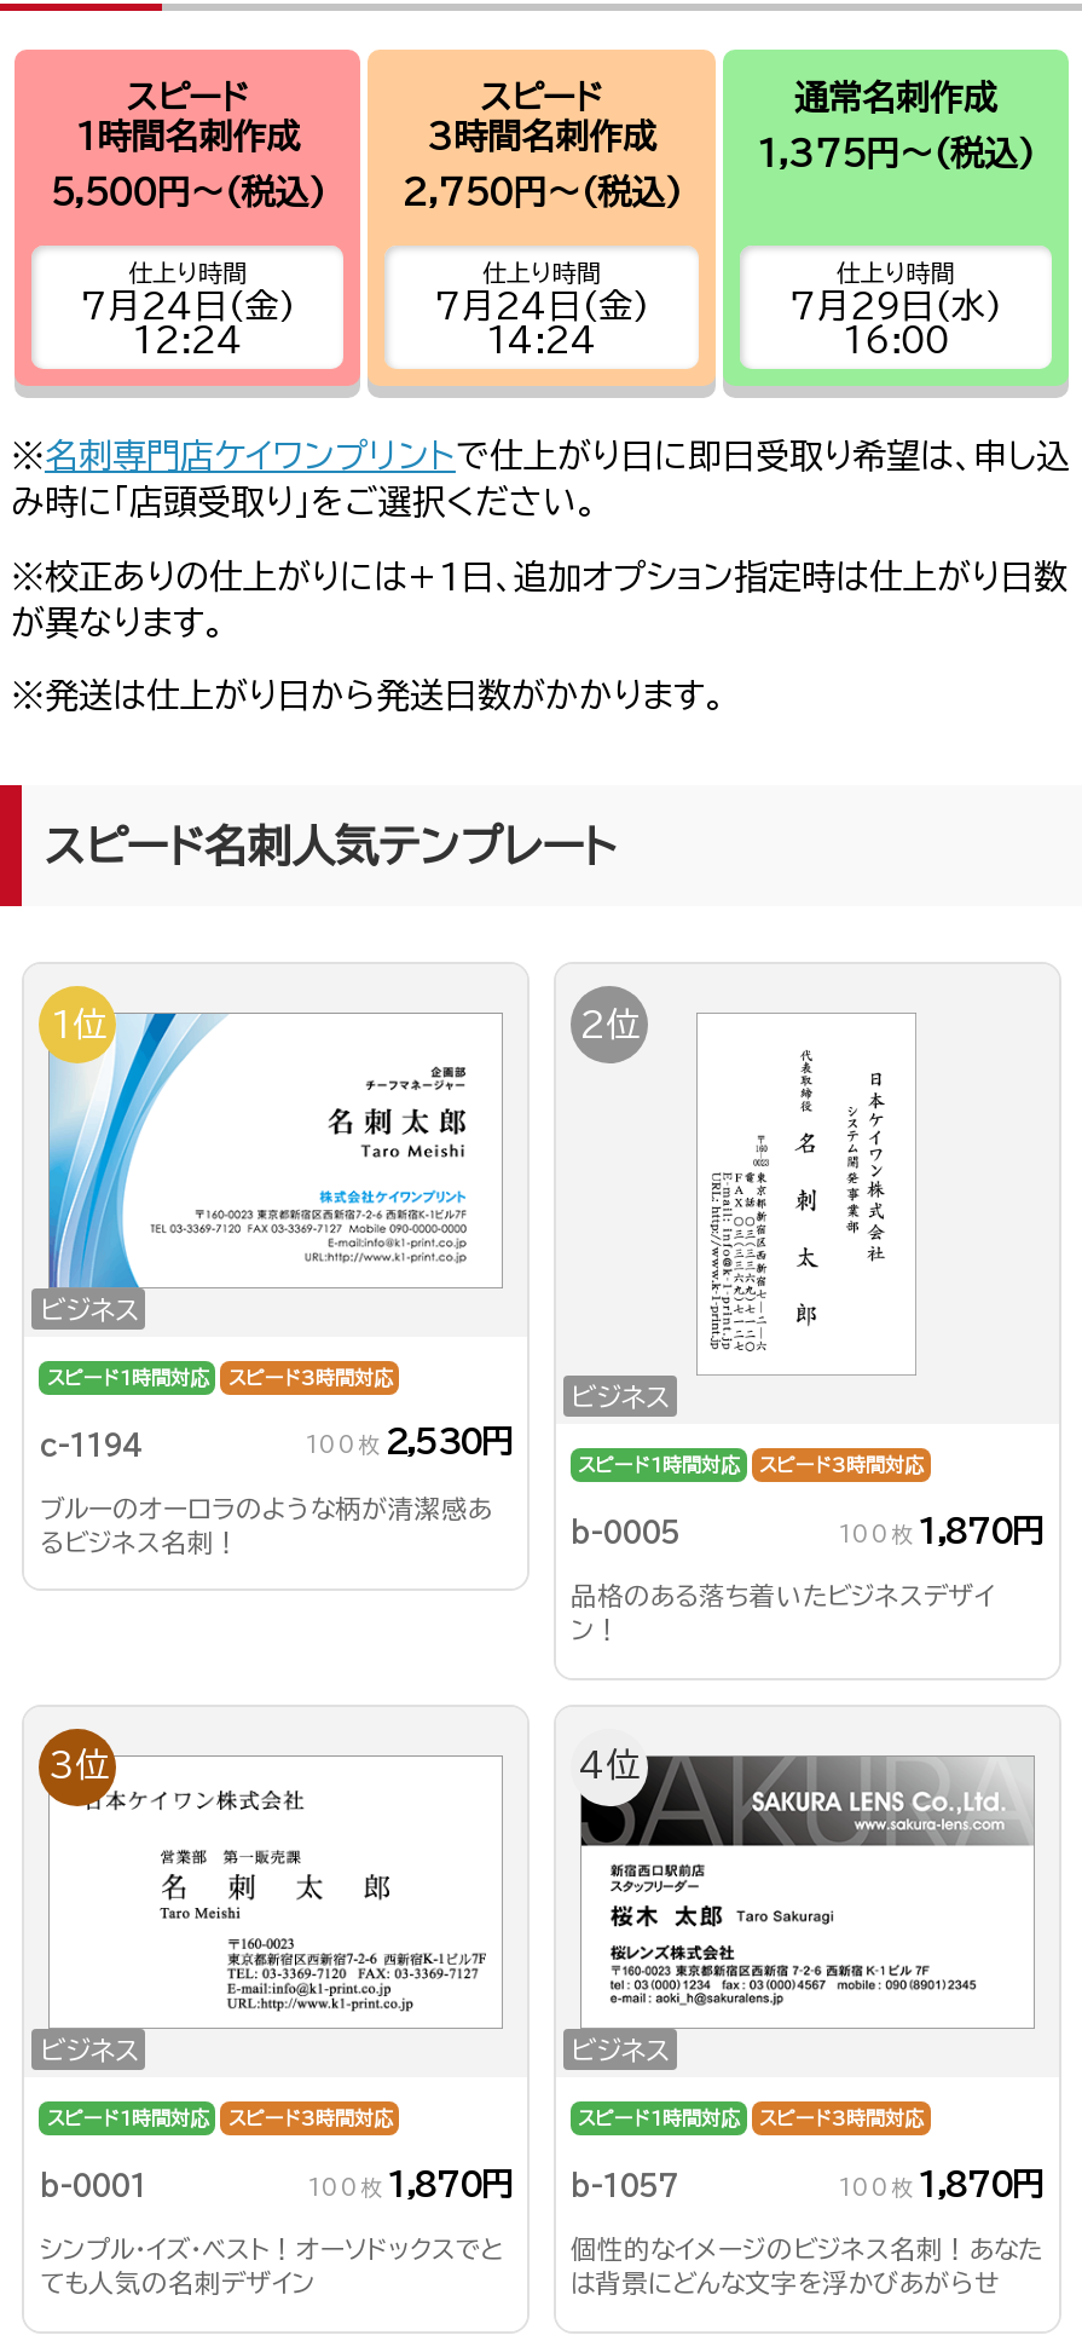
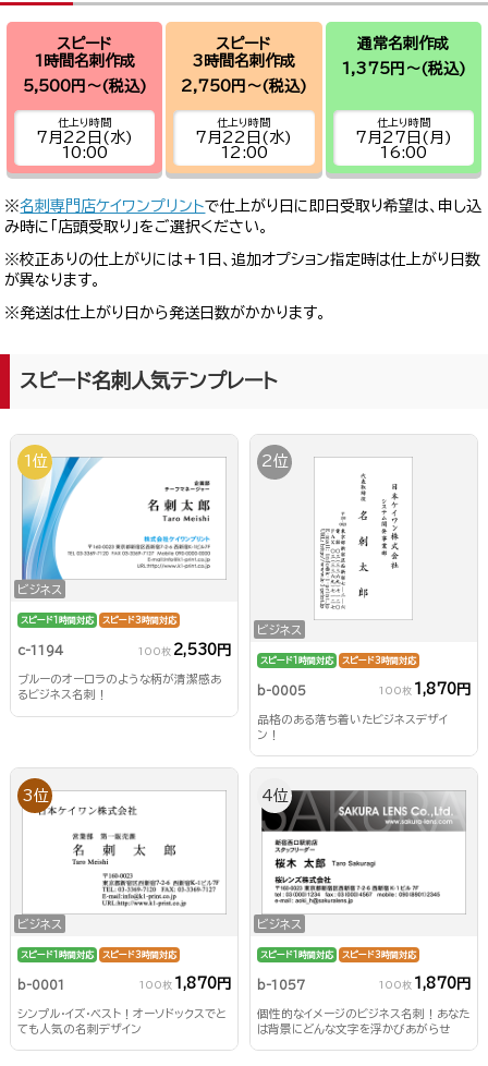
[80,289,295,323] 7月24日(金) -> [36,130,133,146] 7月22日(水)
[434,289,649,323] 7月24日(金) -> [196,130,292,146] 7月22日(水)
[789,289,1002,323] 7月29日(水) -> [355,130,452,146] 7月27日(月)
[132,323,243,357] 12:24 -> [61,146,108,161] 10:00
[486,323,597,357] 14:24 -> [220,146,268,161] 12:00

